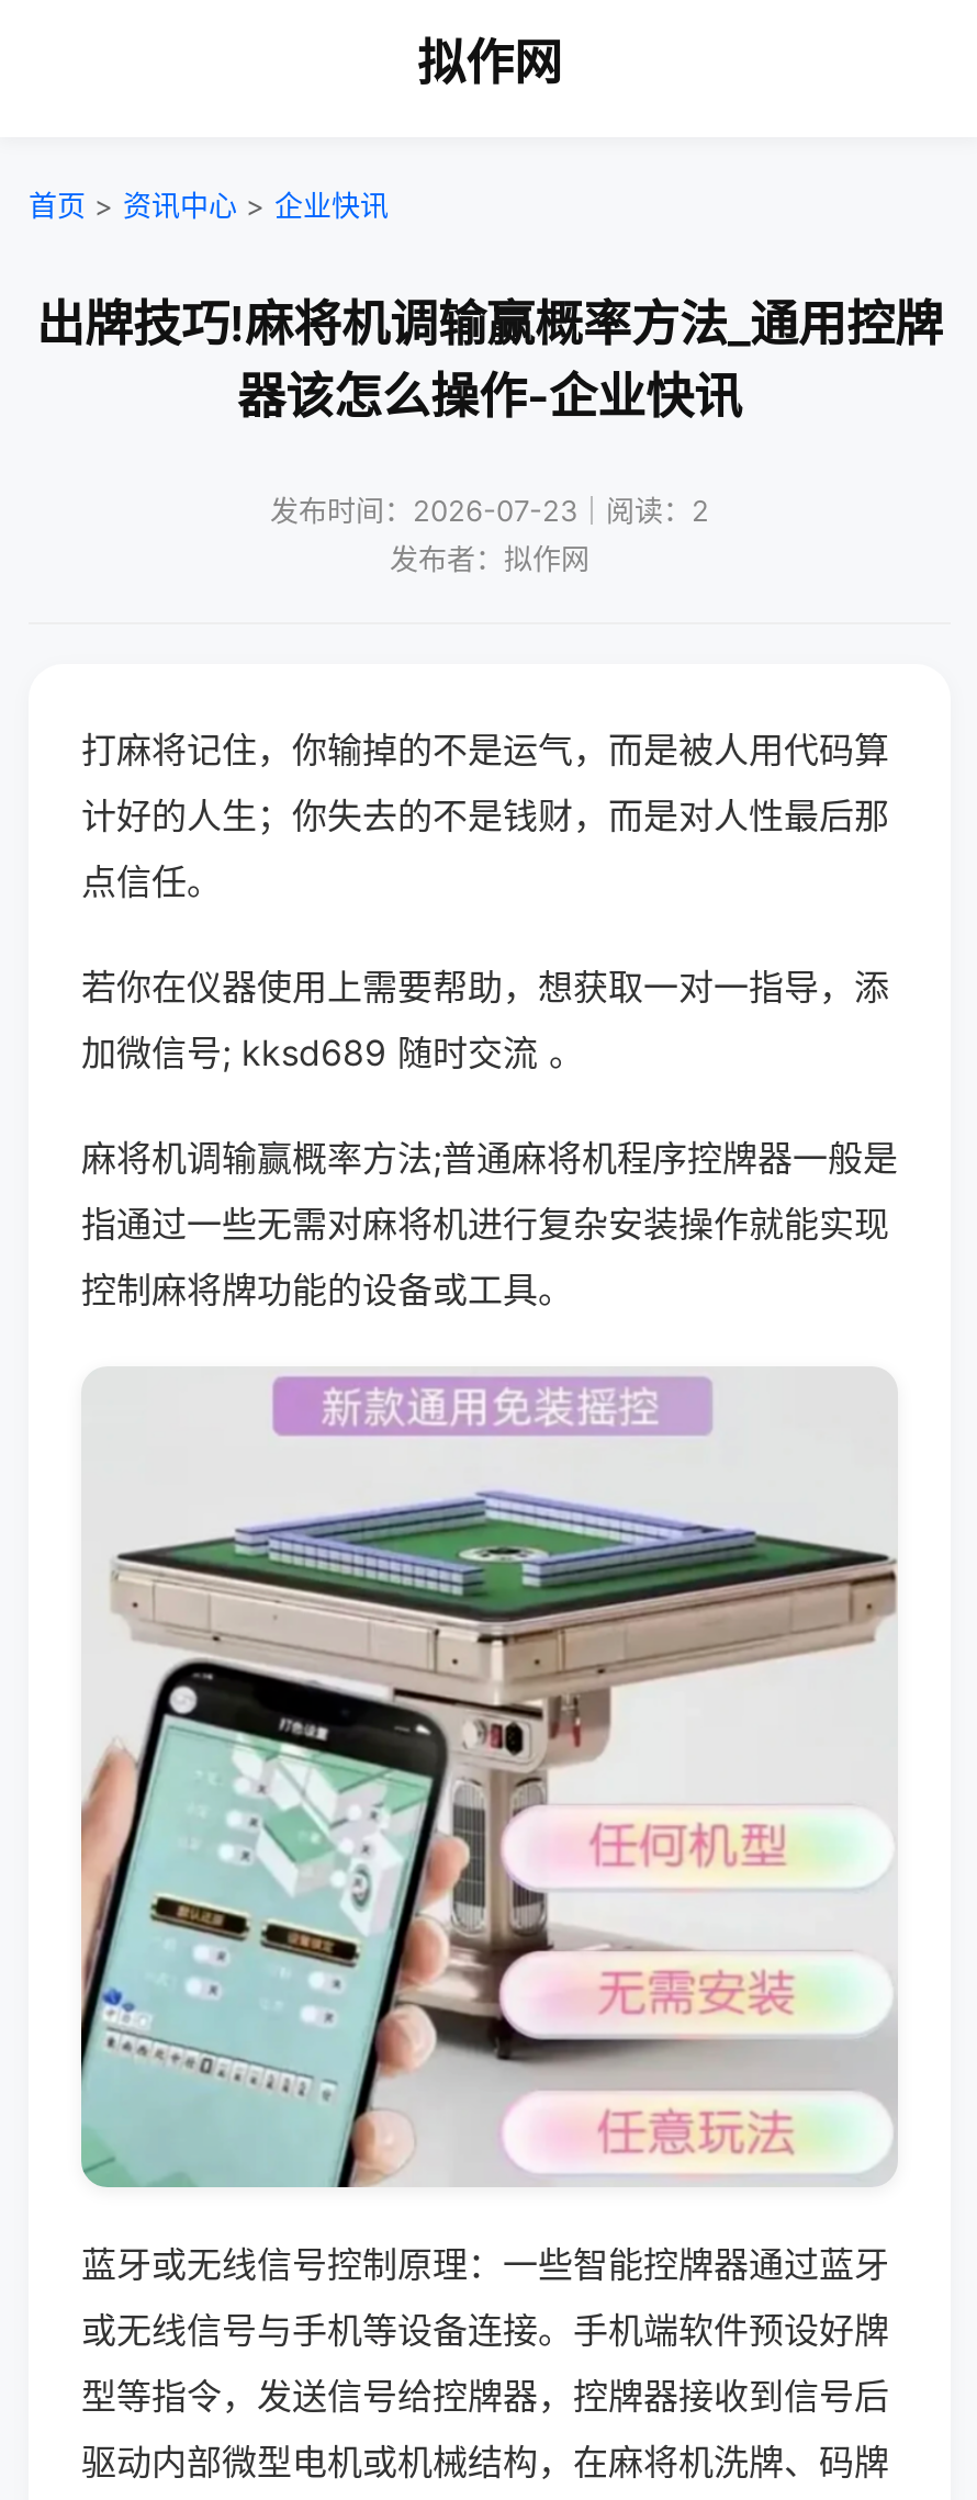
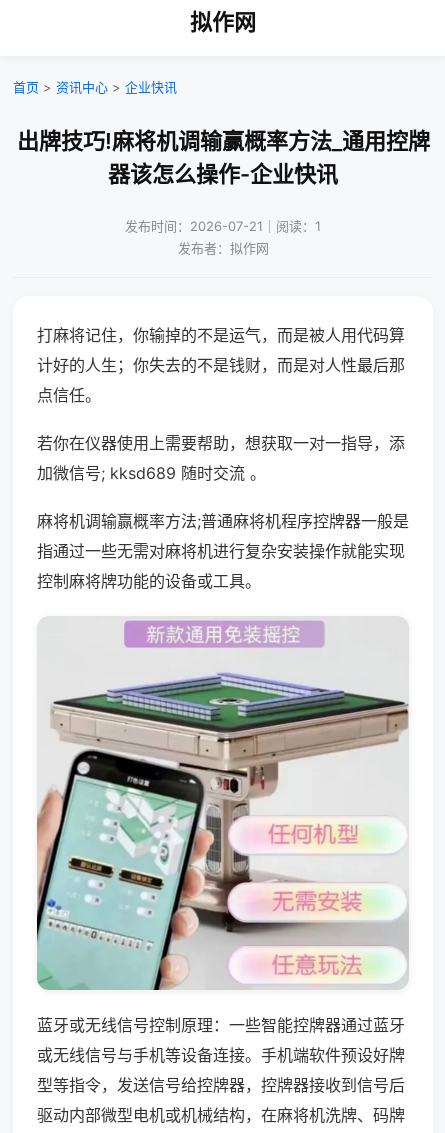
[270,493,709,528] 发布时间：2026-07-23｜阅读：2 -> [125,218,321,234] 发布时间：2026-07-21｜阅读：1

